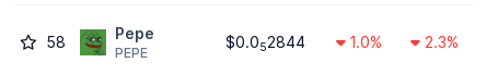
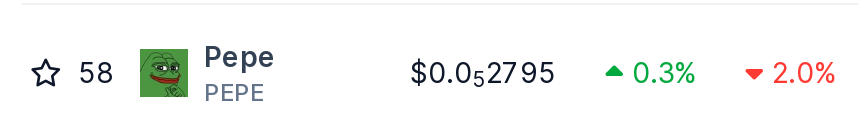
[225,33,305,54] $0.052844 -> [410,54,556,93] $0.052795
[350,33,382,51] 1.0% -> [632,54,696,88] 0.3%
[425,33,459,51] 2.3% -> [772,54,836,88] 2.0%

